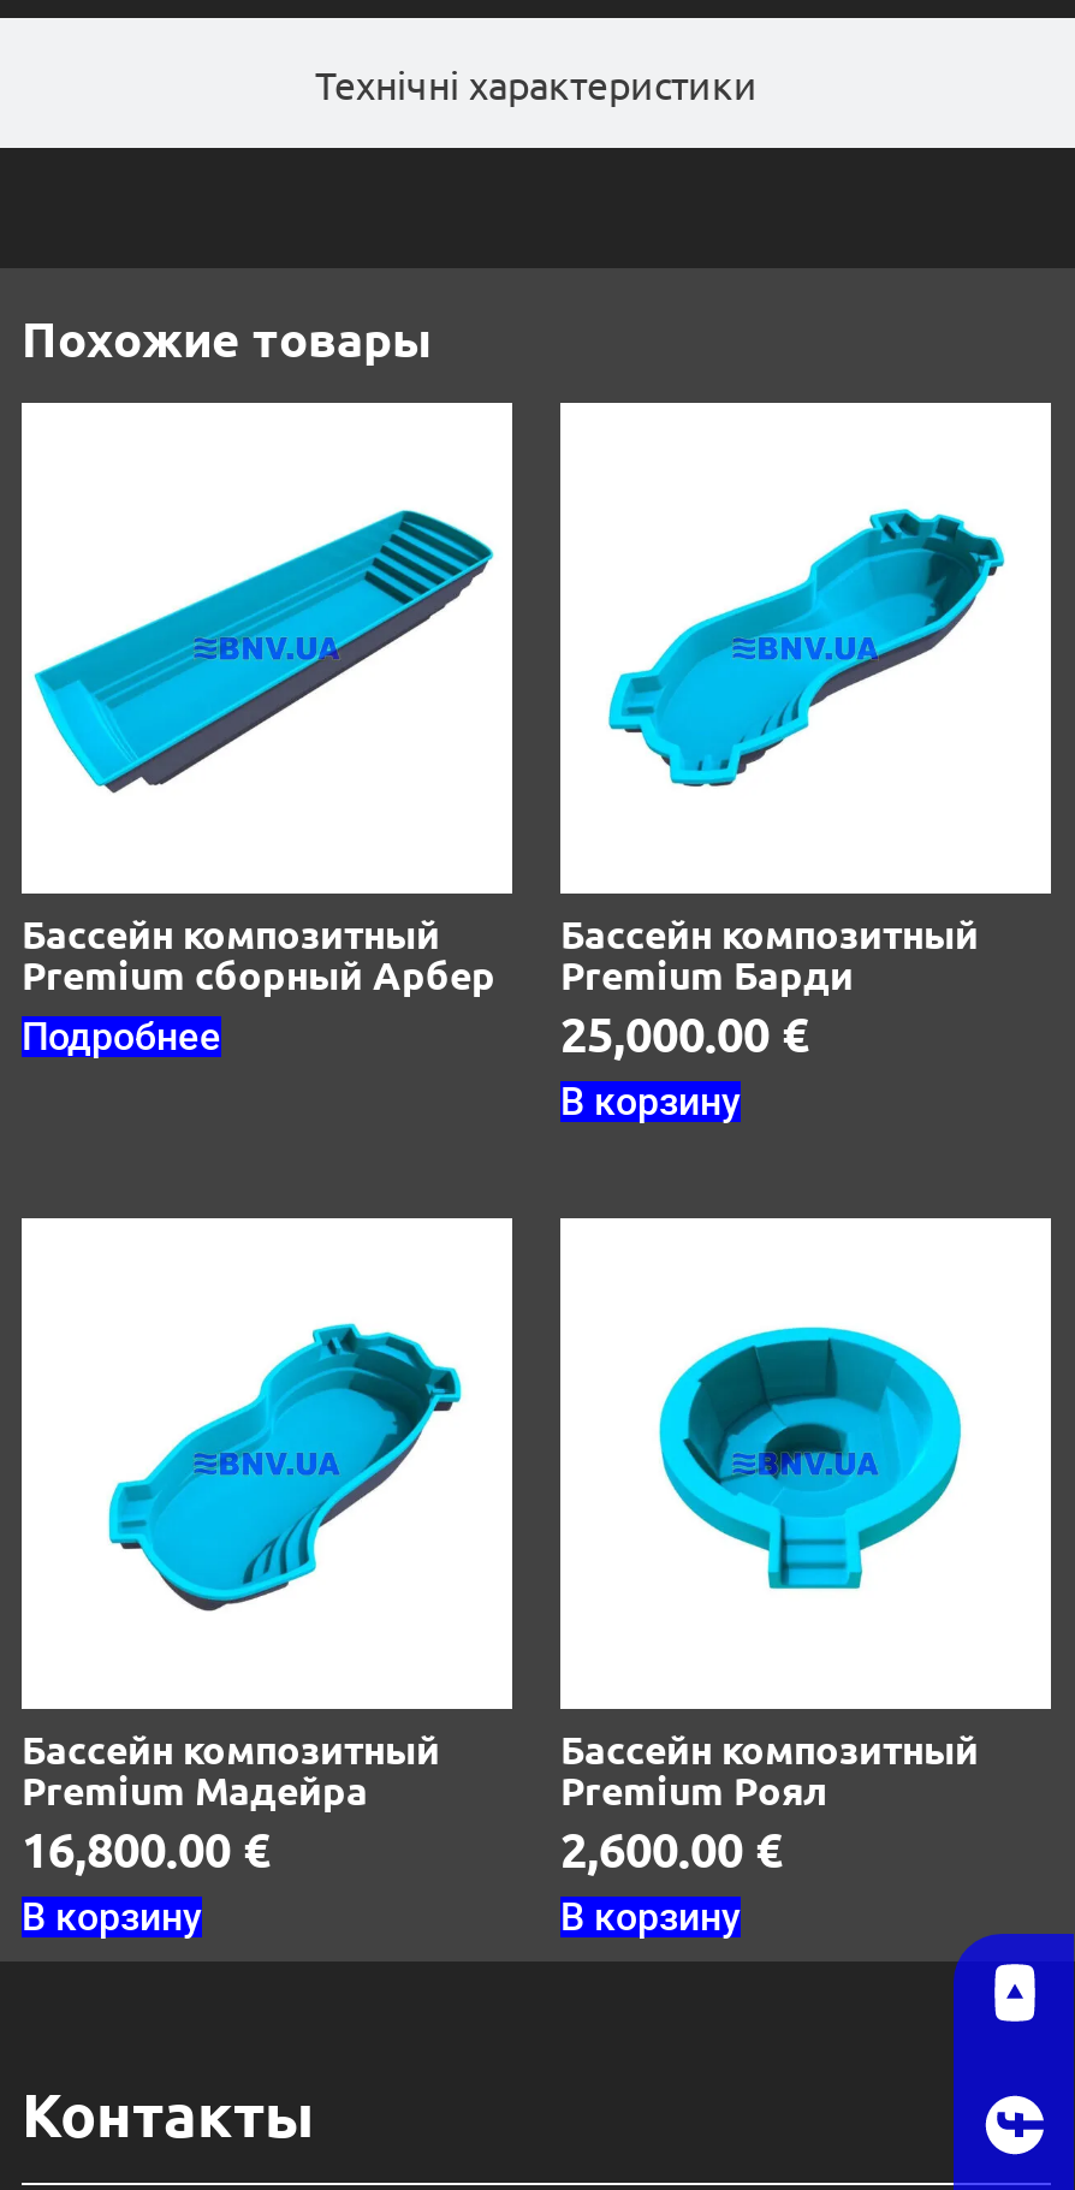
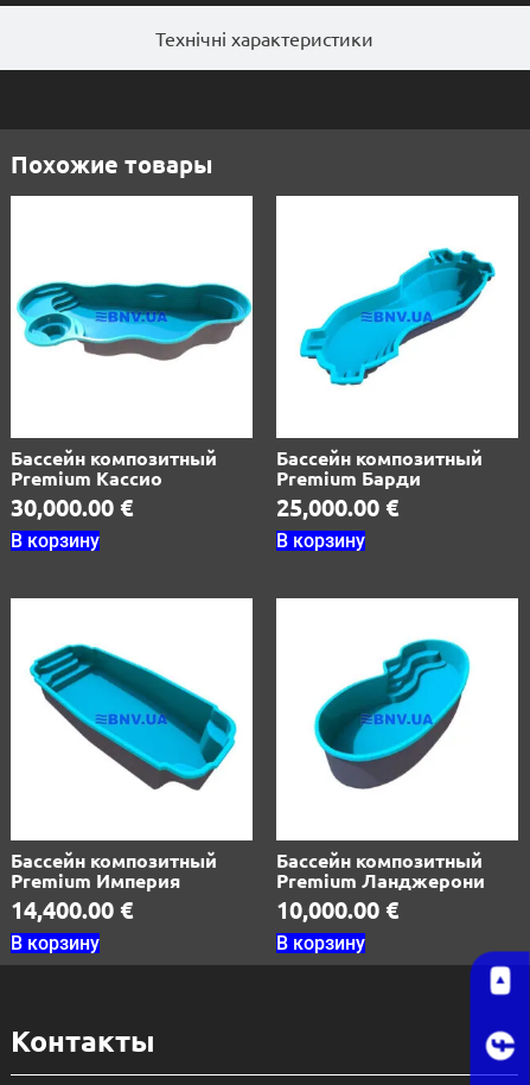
[31,509,512,795] [image] -> [15,249,253,388] [image]
[22,950,495,1060] Premium сборный Арбер | Подробнее -> [11,466,162,552] Premium Кассио | 30,000.00 € | В корзину
[60,1310,481,1613] [image] -> [28,642,238,792] [image]
[637,1300,964,1606] [image] -> [313,637,474,791] [image]
[22,1765,368,1816] Premium Мадейра -> [11,868,180,893] Premium Империя
[560,1765,827,1816] Premium Роял -> [276,868,485,893] Premium Ланджерони
[22,1818,269,1881] 16,800.00 € -> [11,894,133,925] 14,400.00 €
[560,1818,782,1881] 2,600.00 € -> [276,894,398,925] 10,000.00 €

